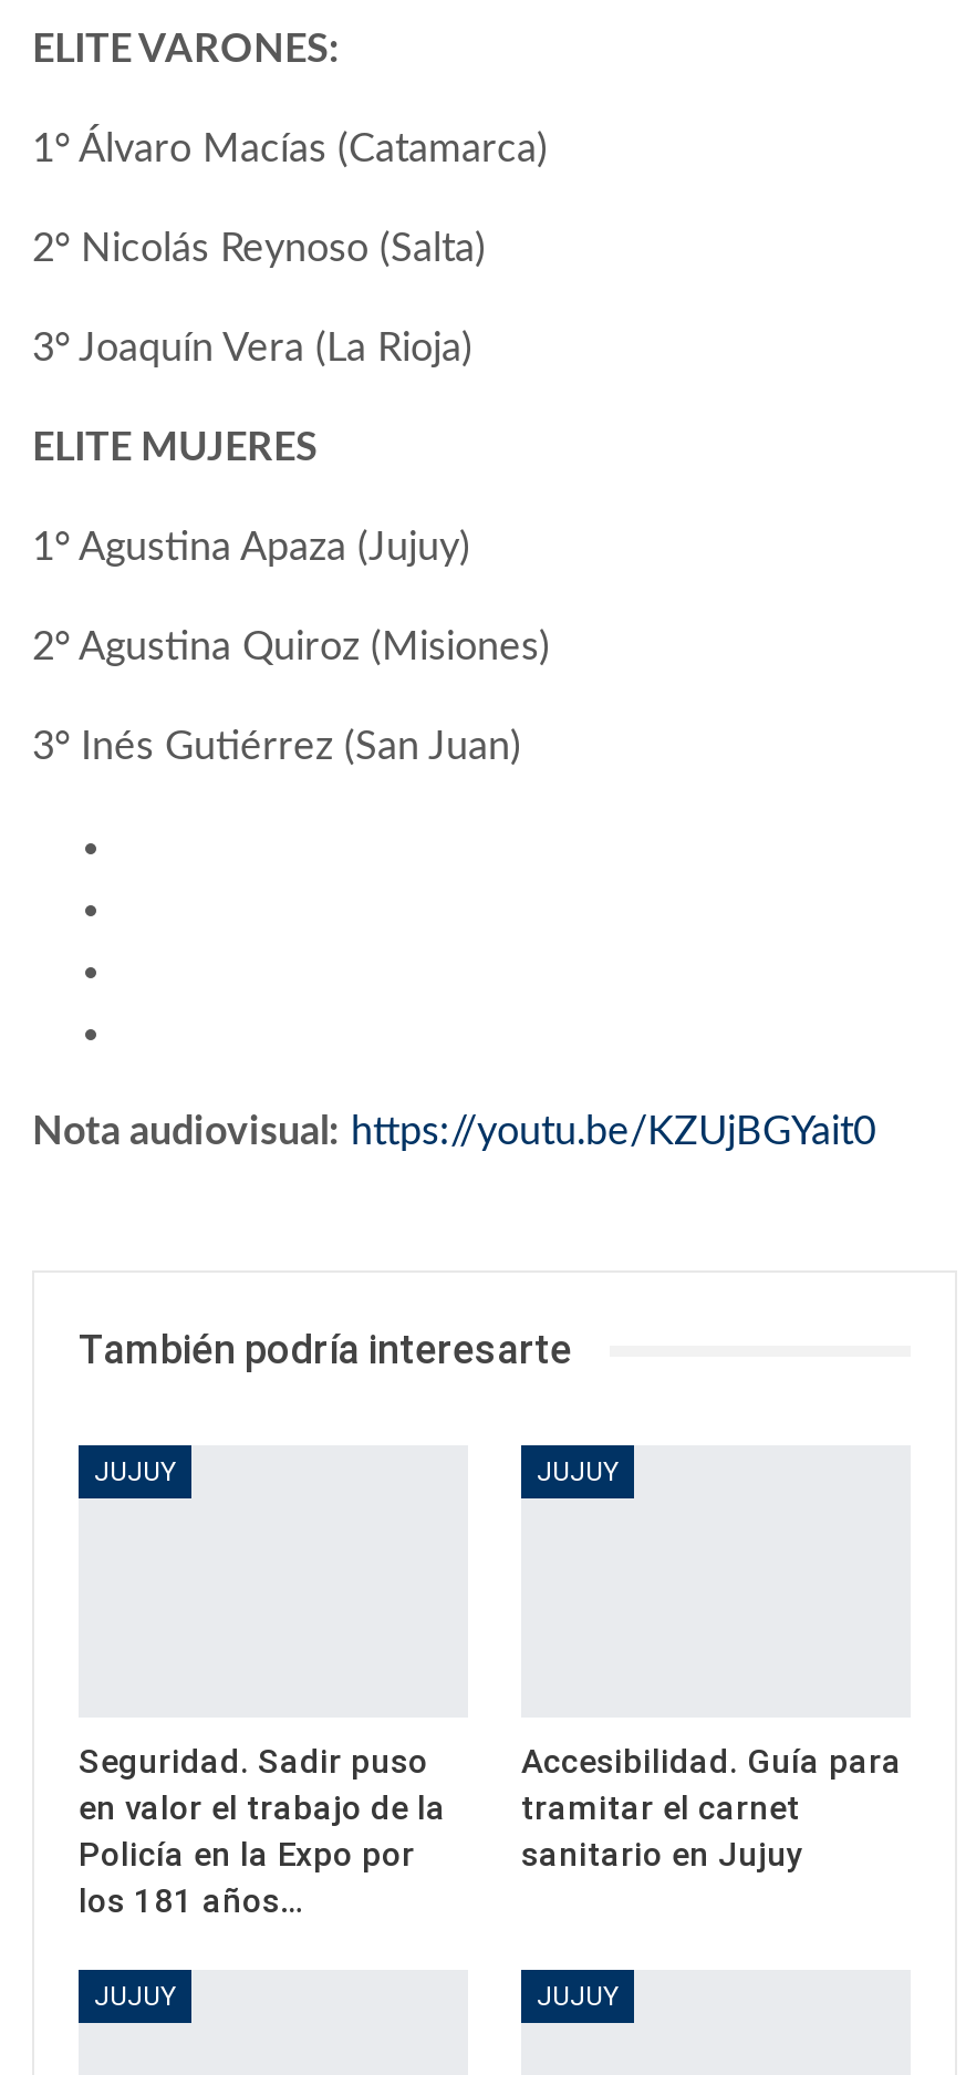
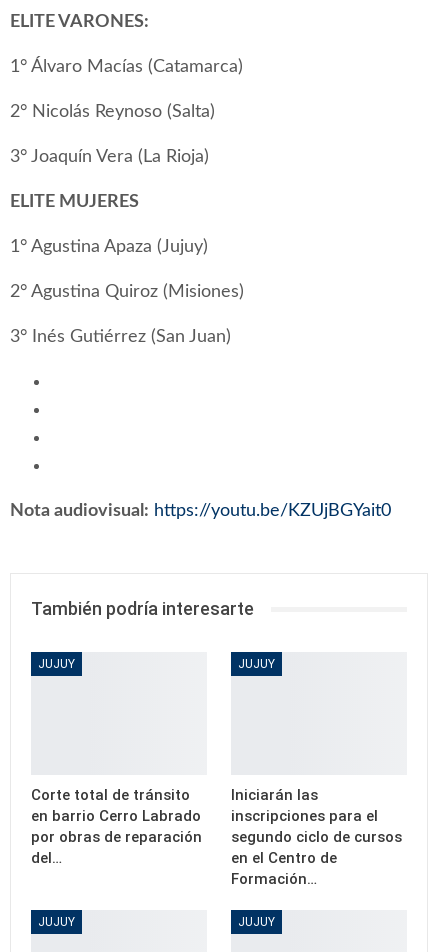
[79,1743,446,1922] Seguridad. Sadir puso | en valor el trabajo de la | Policía en la Expo por | los 181 años… -> [31,786,202,867] Corte total de tránsito | en barrio Cerro Labrado | por obras de reparación | del…
[521,1743,902,1876] Accesibilidad. Guía para | tramitar el carnet | sanitario en Jujuy -> [231,786,402,888] Iniciarán las | inscripciones para el | segundo ciclo de cursos | en el Centro de | Formación…

